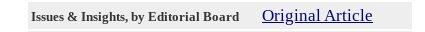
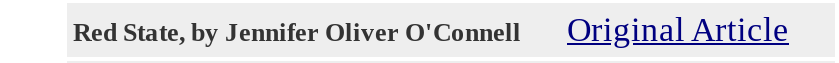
[31,9,242,24] Issues & Insights, by Editorial Board -> [73,17,527,47] Red State, by Jennifer Oliver O'Connell

